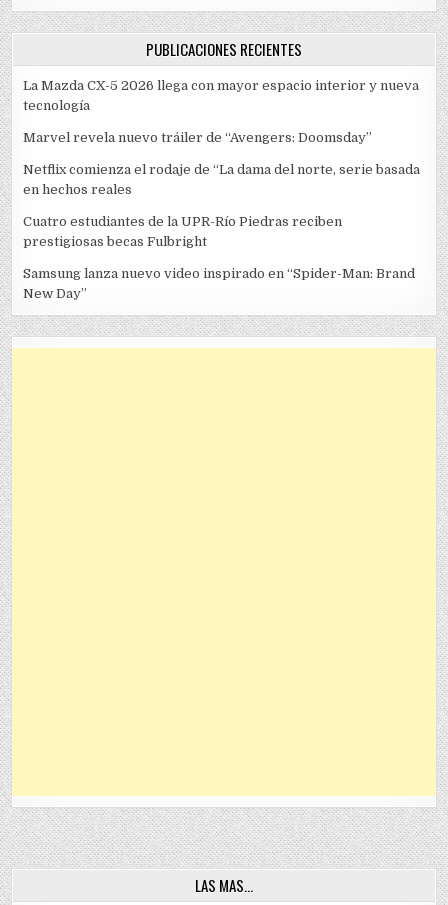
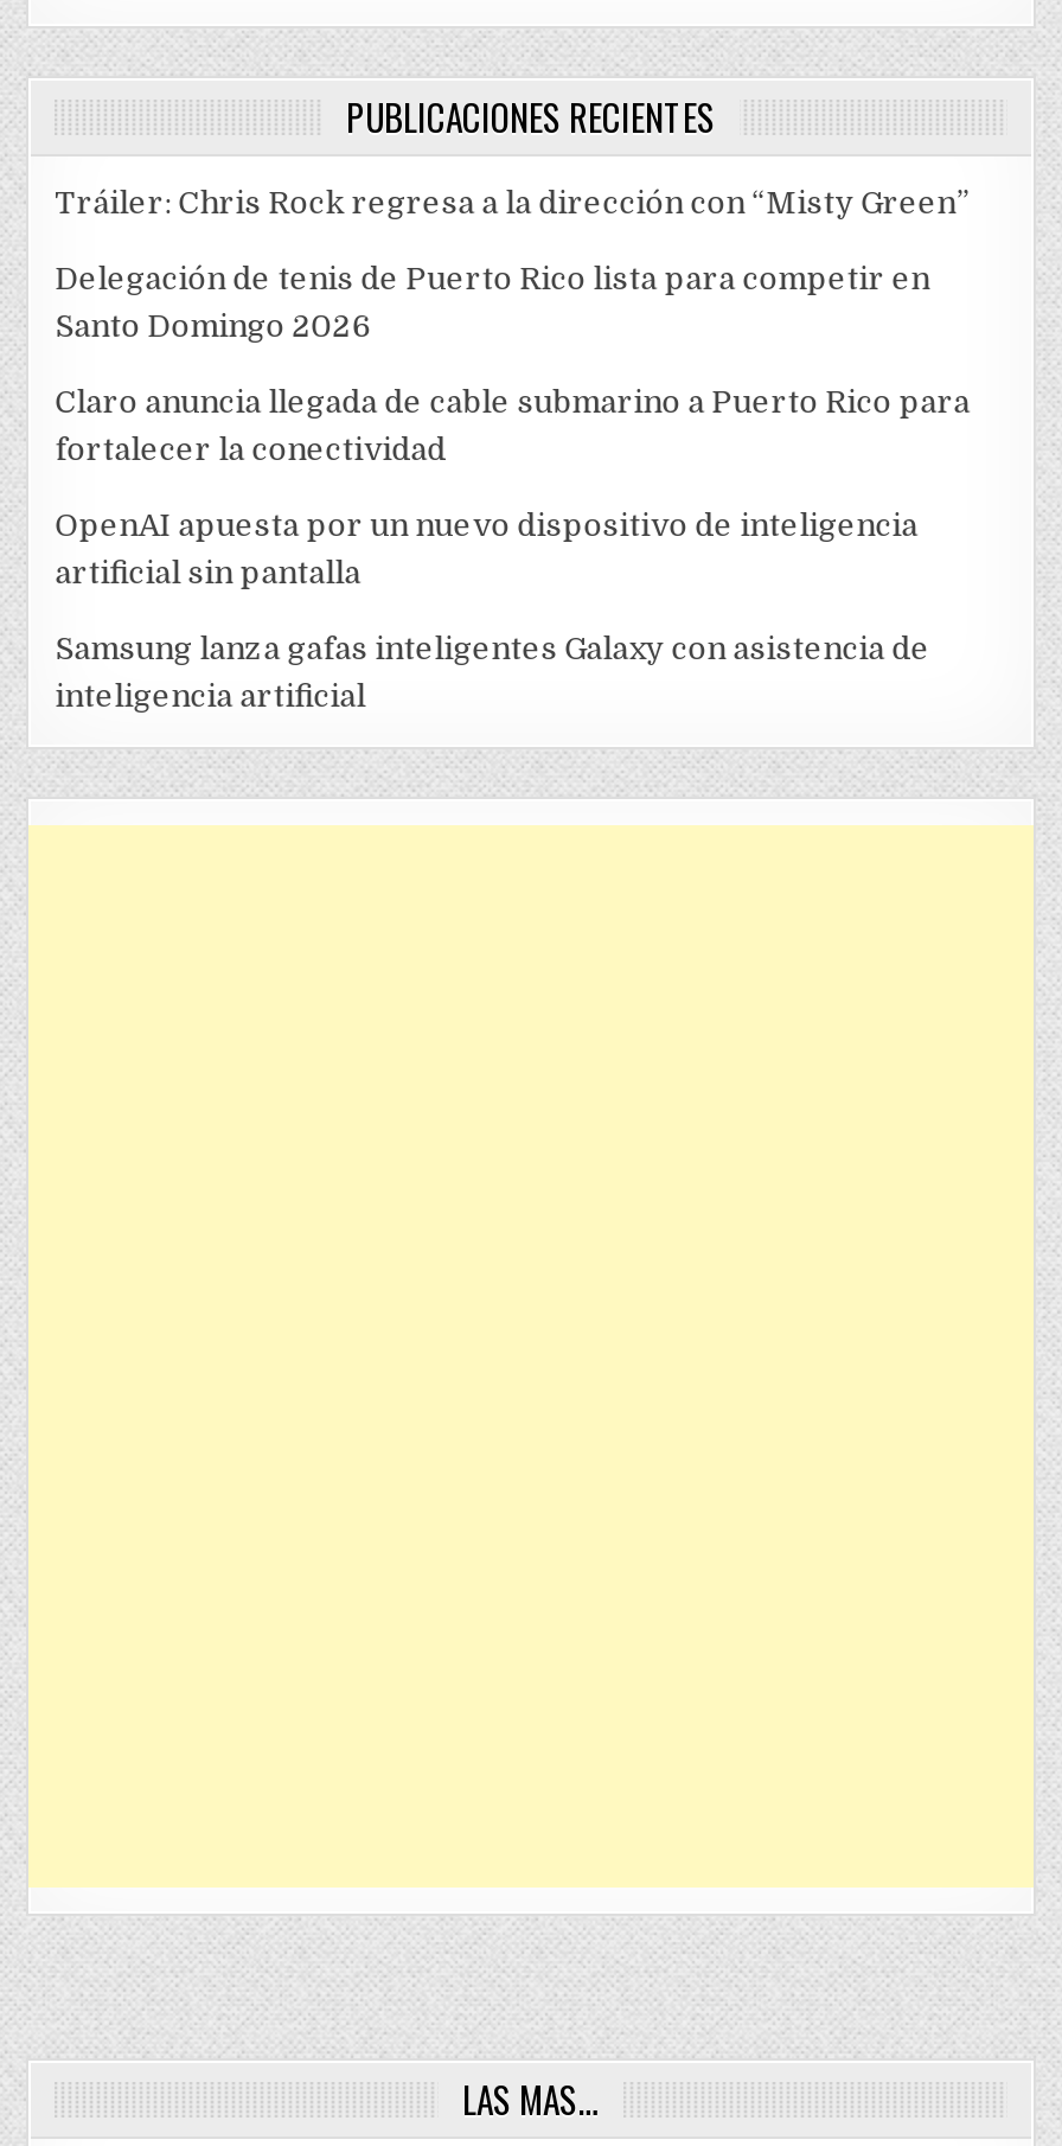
[23,78,419,113] La Mazda CX-5 2026 llega con mayor espacio interior y nueva | tecnología -> [55,186,970,221] Tráiler: Chris Rock regresa a la dirección con “Misty Green”
[23,130,372,145] Marvel revela nuevo tráiler de “Avengers: Doomsday” -> [55,262,930,345] Delegación de tenis de Puerto Rico lista para competir en | Santo Domingo 2026
[23,162,420,197] Netflix comienza el rodaje de “La dama del norte, serie basada | en hechos reales -> [55,385,970,468] Claro anuncia llegada de cable submarino a Puerto Rico para | fortalecer la conectividad
[23,214,342,249] Cuatro estudiantes de la UPR-Río Piedras reciben | prestigiosas becas Fulbright -> [55,508,918,591] OpenAI apuesta por un nuevo dispositivo de inteligencia | artificial sin pantalla
[23,266,415,301] Samsung lanza nuevo video inspirado en “Spider-Man: Brand | New Day” -> [55,632,930,715] Samsung lanza gafas inteligentes Galaxy con asistencia de | inteligencia artificial

